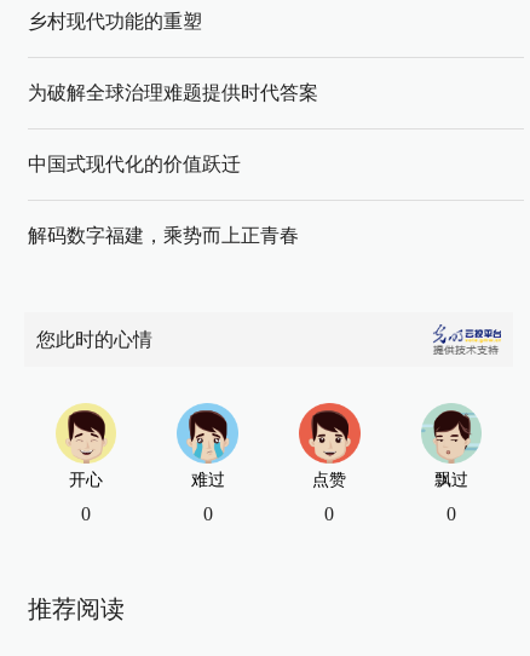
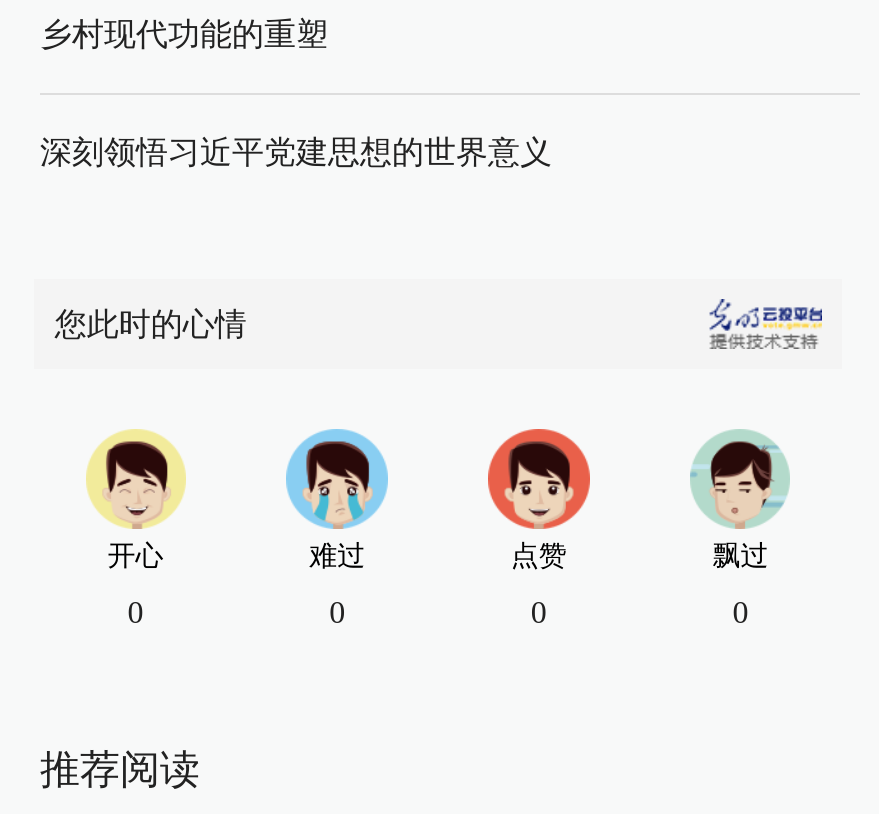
[28,82,318,246] 为破解全球治理难题提供时代答案 | 中国式现代化的价值跃迁 | 解码数字福建，乘势而上正青春 -> [40,135,552,169] 深刻领悟习近平党建思想的世界意义

